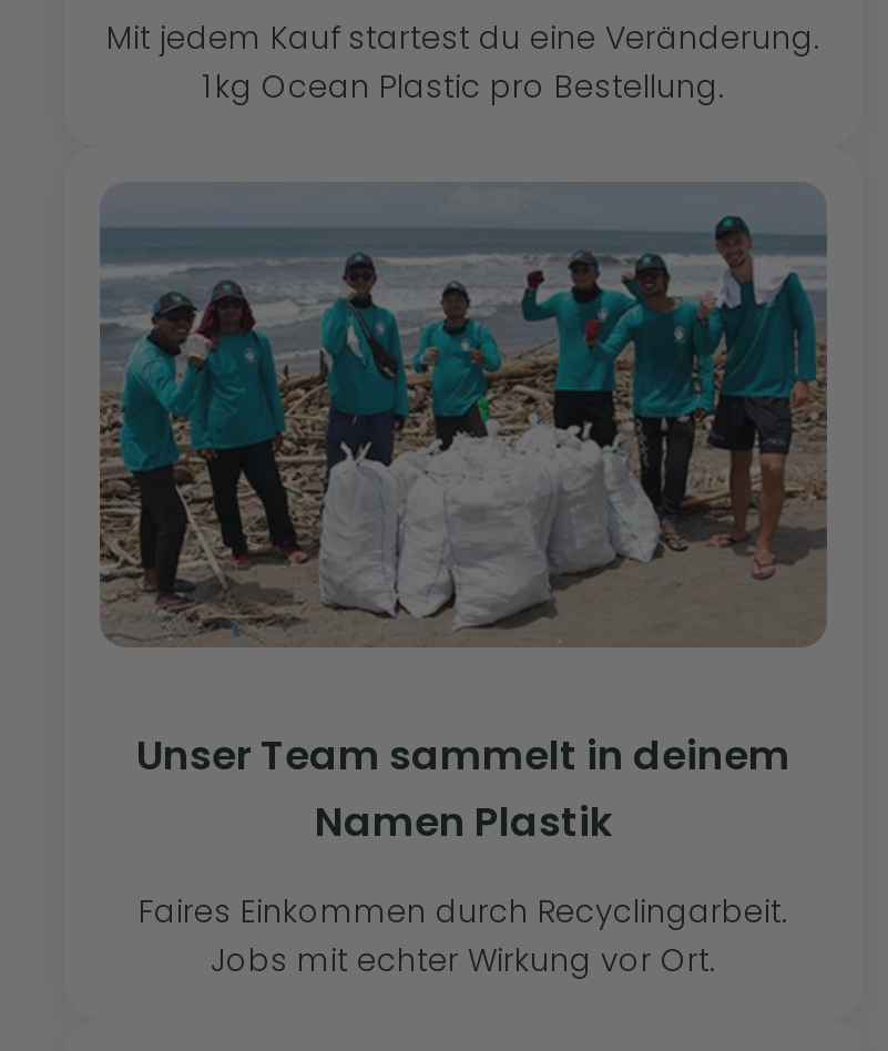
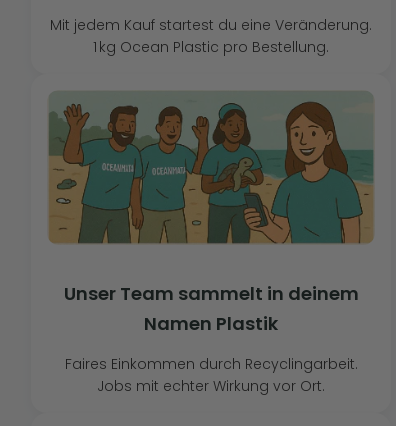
[98,190,829,646] [image] -> [48,91,375,244] [image]

